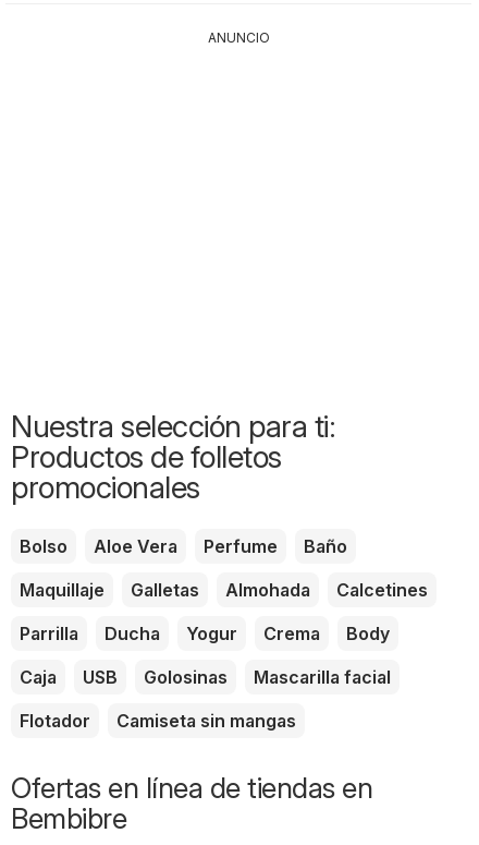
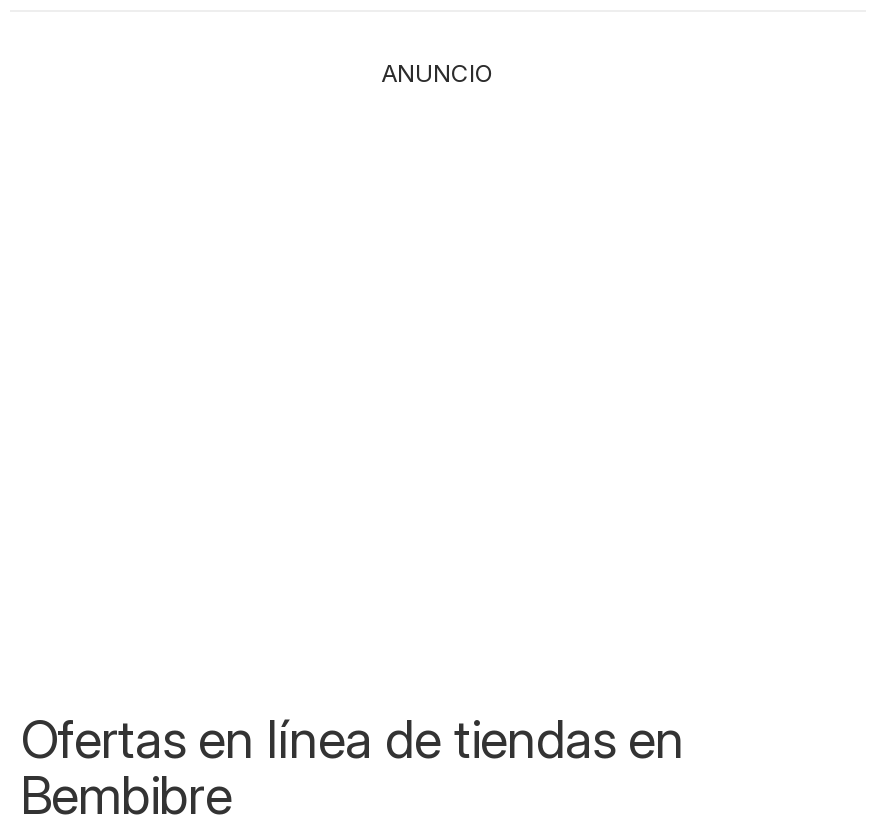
[11,408,428,732] Nuestra selección para ti: | Productos de folletos | promocionales | Bolso | Aloe Vera | Perfume | Baño | Maquillaje | Galletas | Almohada | Calcetines | Parrilla | Ducha | Yogur | Crema | Body | Caja | USB | Golosinas | Mascarilla facial | Flotador | Camiseta sin mangas -> none

